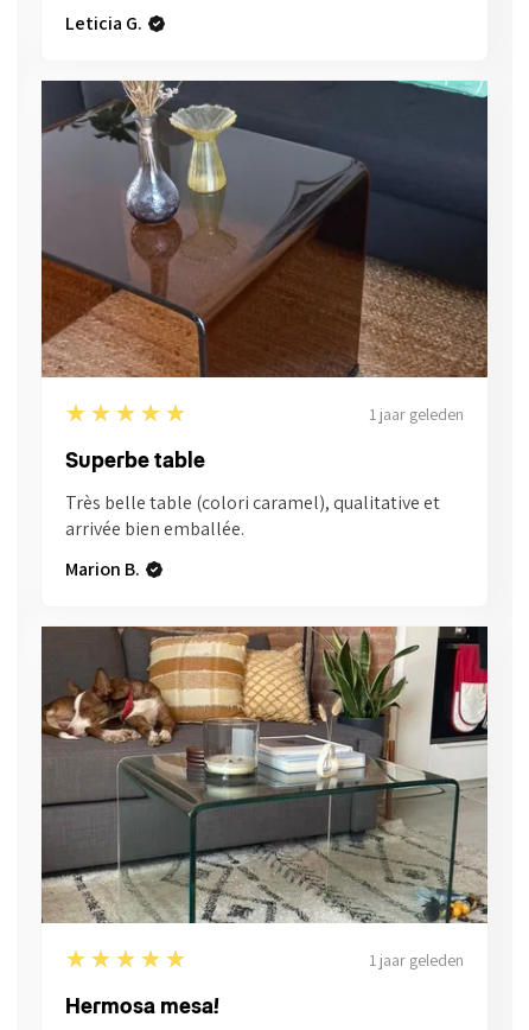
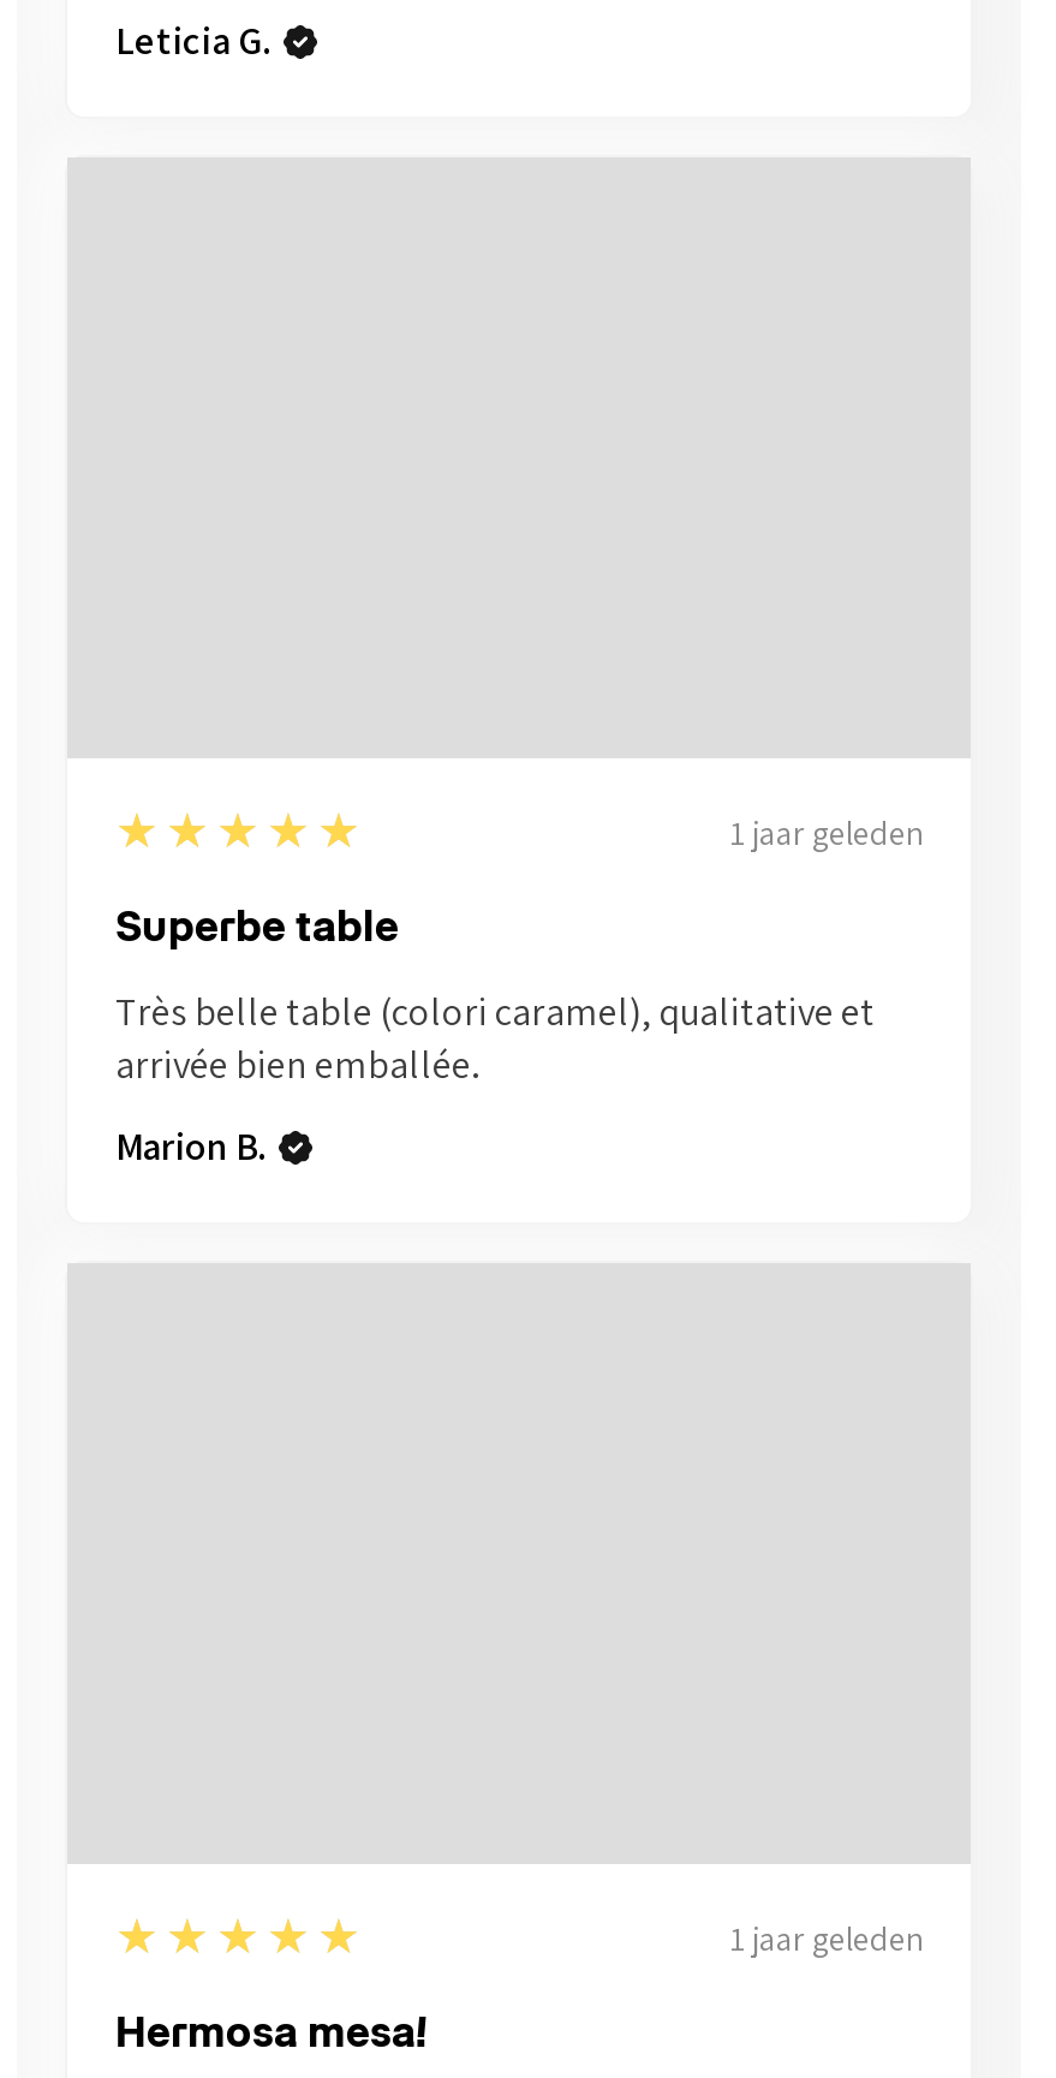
[40,80,489,379] [image] -> none
[40,625,489,924] [image] -> none

